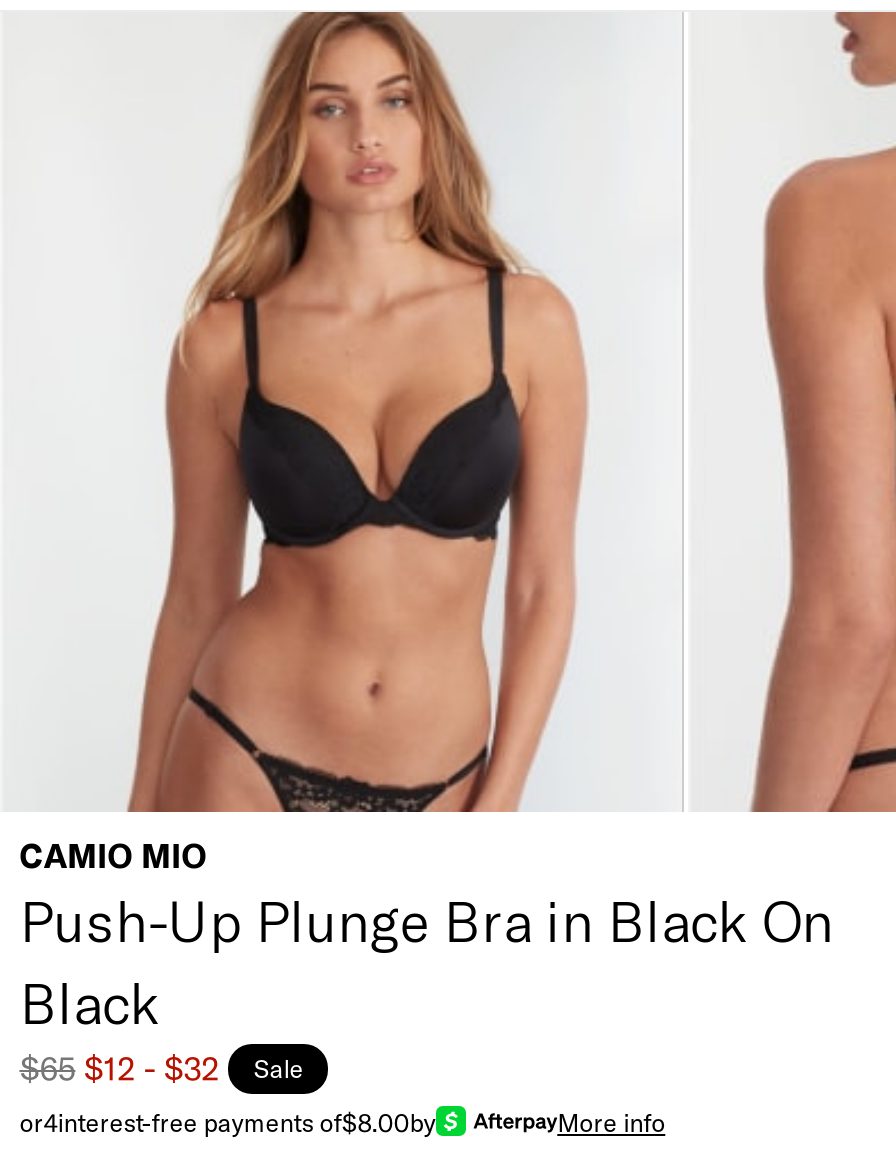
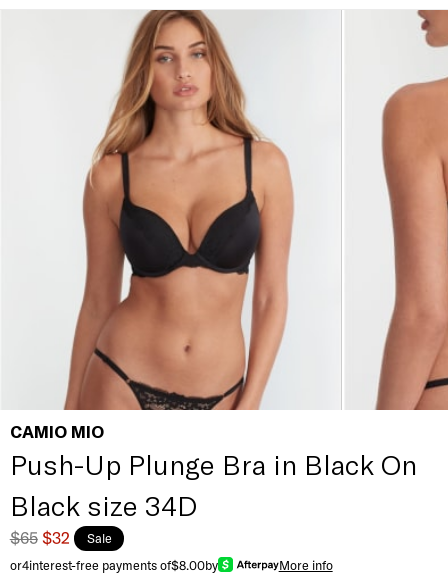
[19,967,219,1089] Black | $65 $12 - $32 -> [10,488,197,548] Black size 34D | $65 $32

